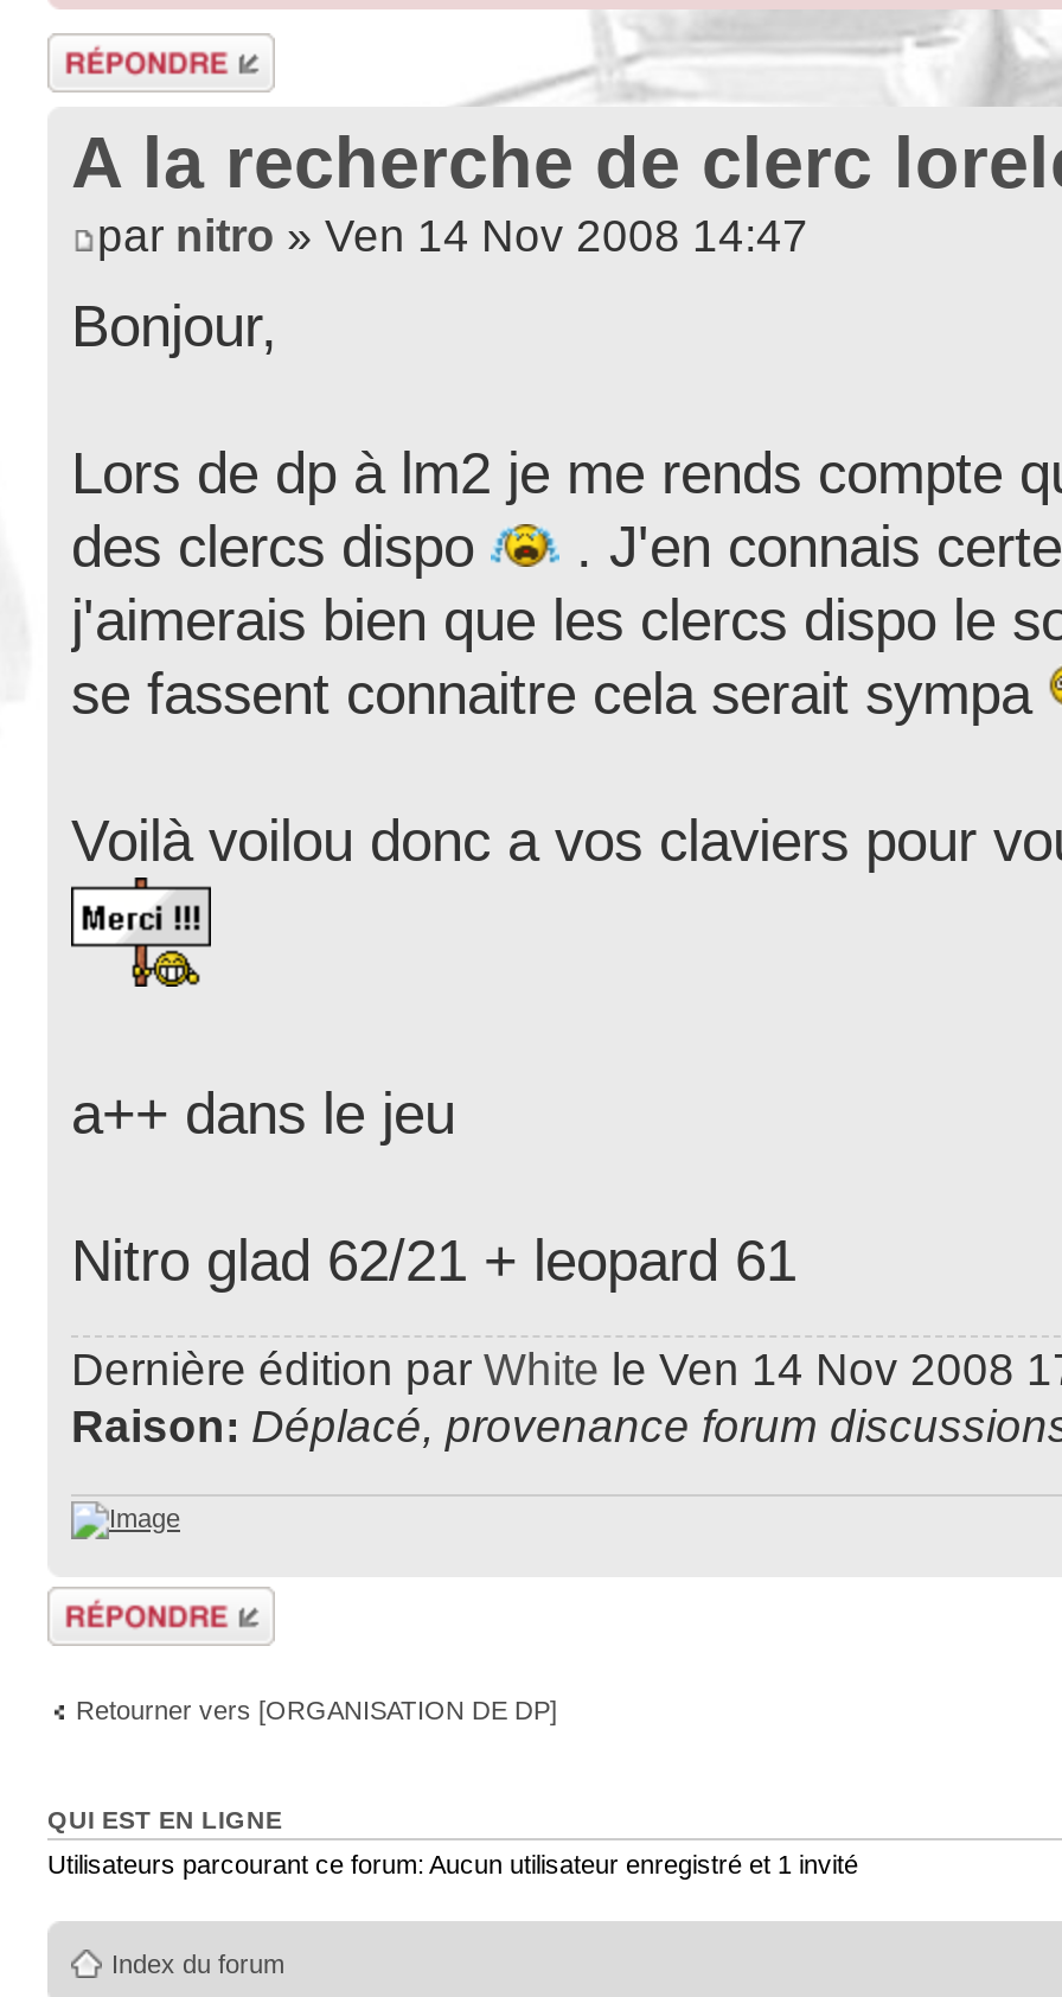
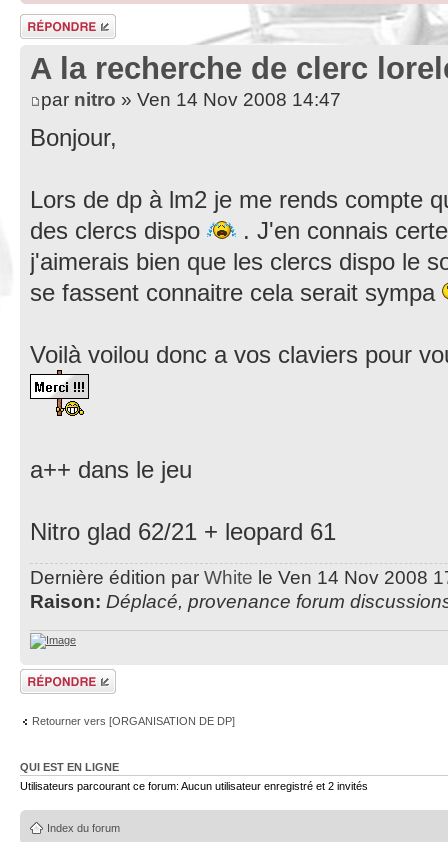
[47,1851,858,1879] Utilisateurs parcourant ce forum: Aucun utilisateur enregistré et 1 invité -> [20,780,368,792] Utilisateurs parcourant ce forum: Aucun utilisateur enregistré et 2 invités

